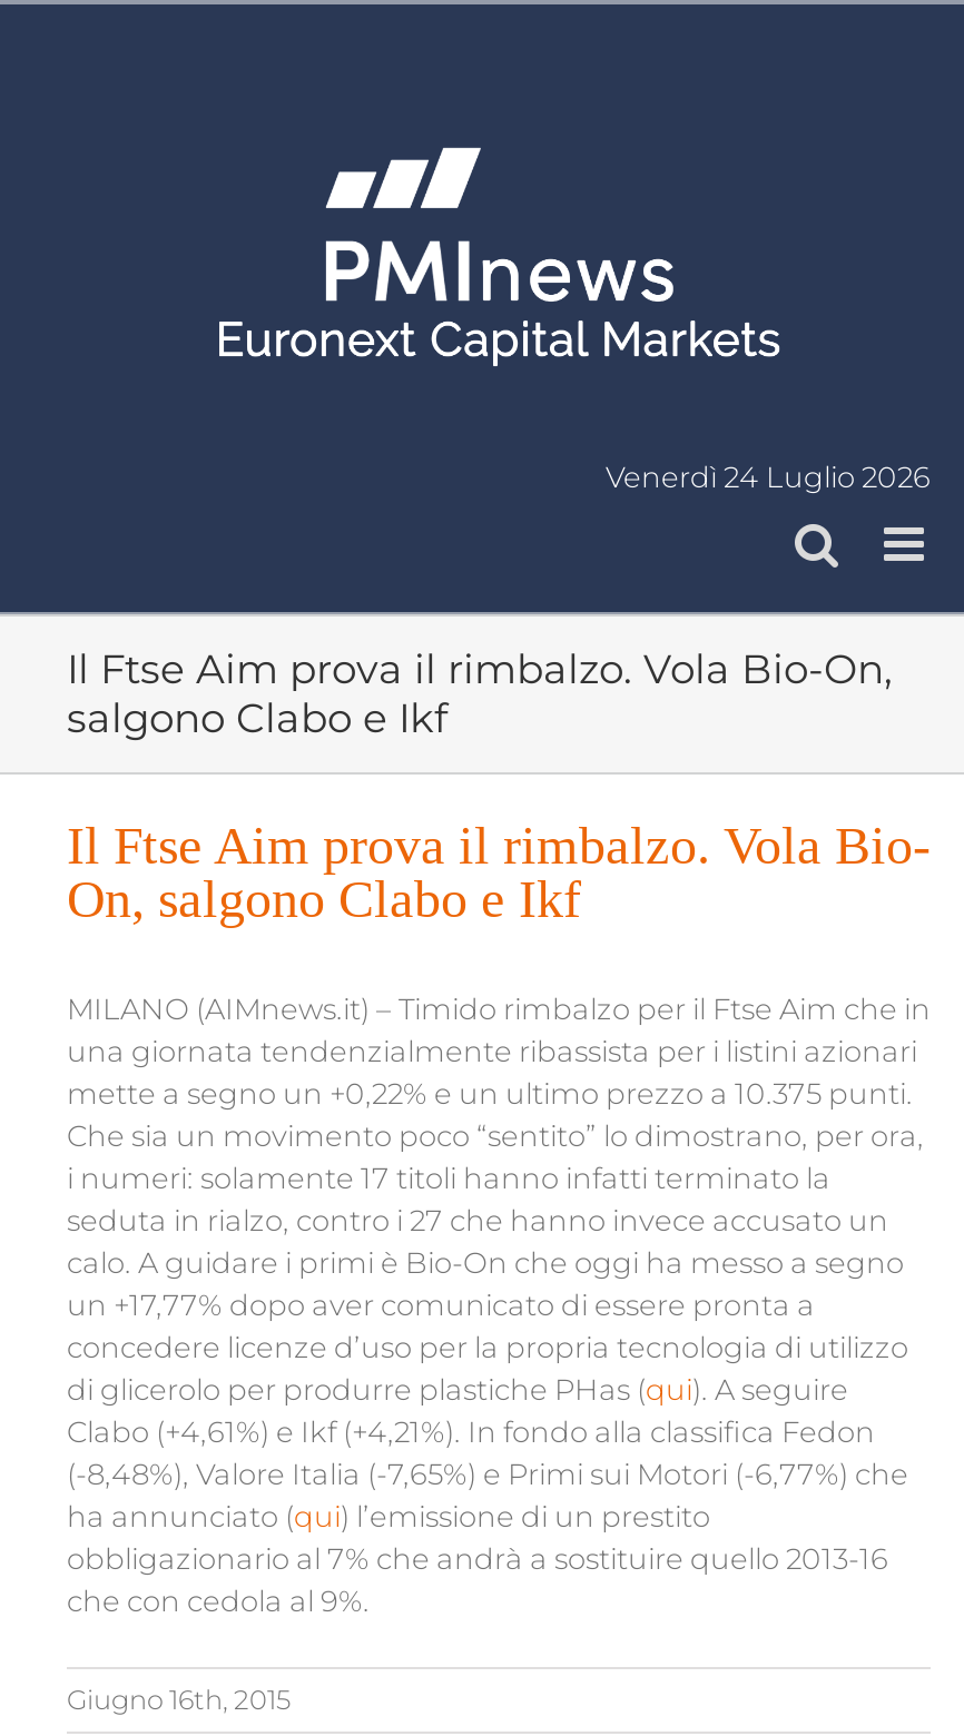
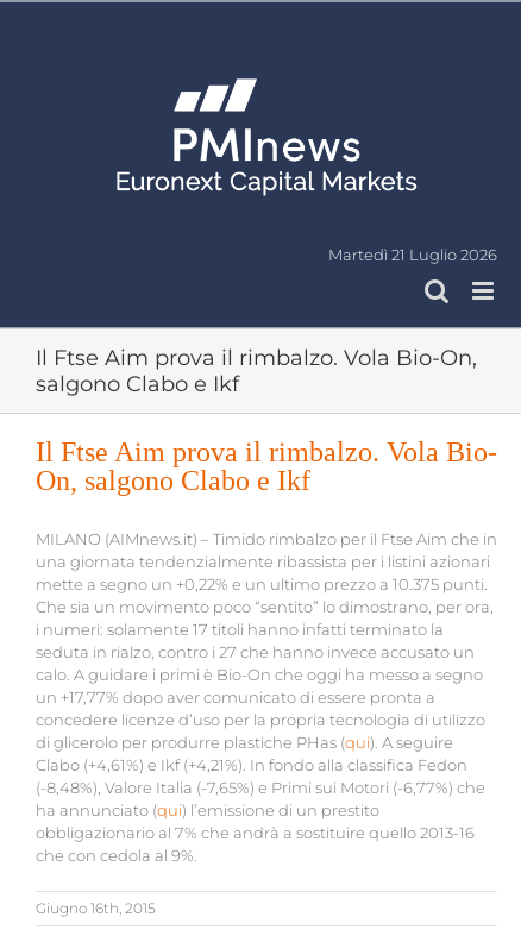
[606,461,931,494] Venerdì 24 Luglio 2026 -> [328,246,497,264] Martedì 21 Luglio 2026

